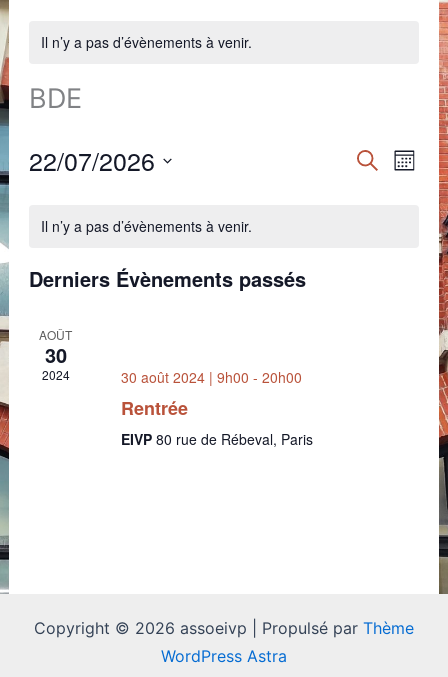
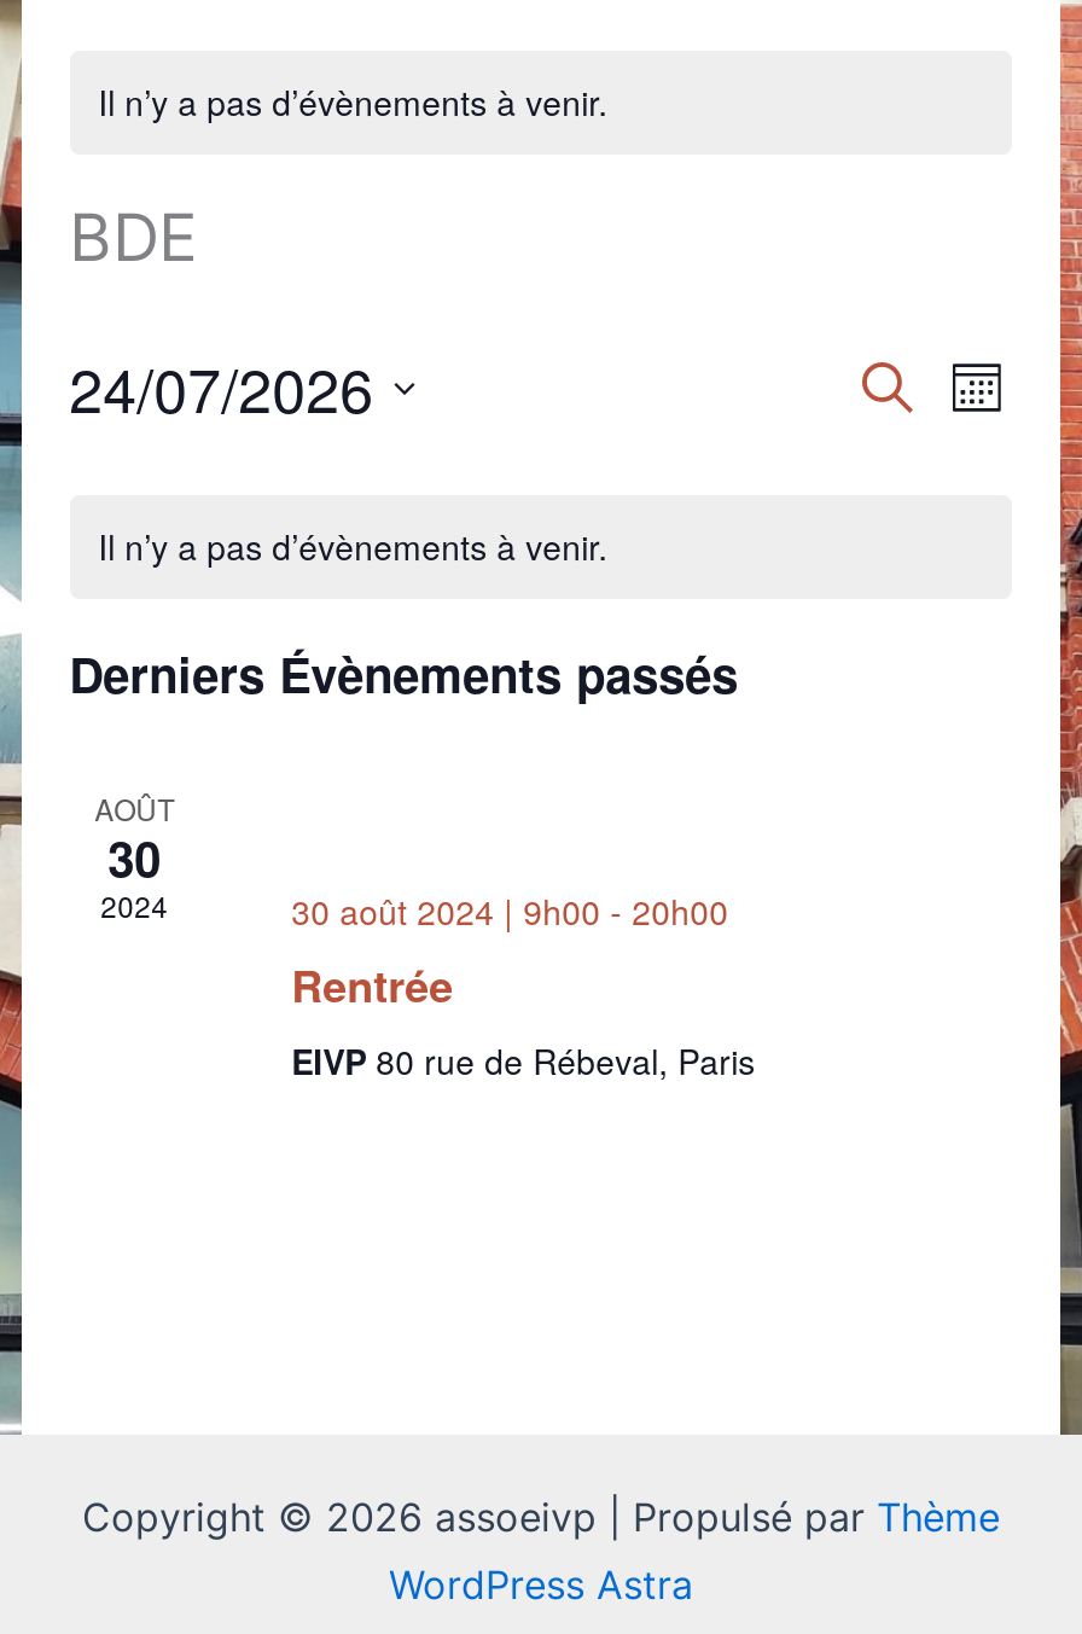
[29,142,155,178] 22/07/2026 -> [69,343,374,430] 24/07/2026

